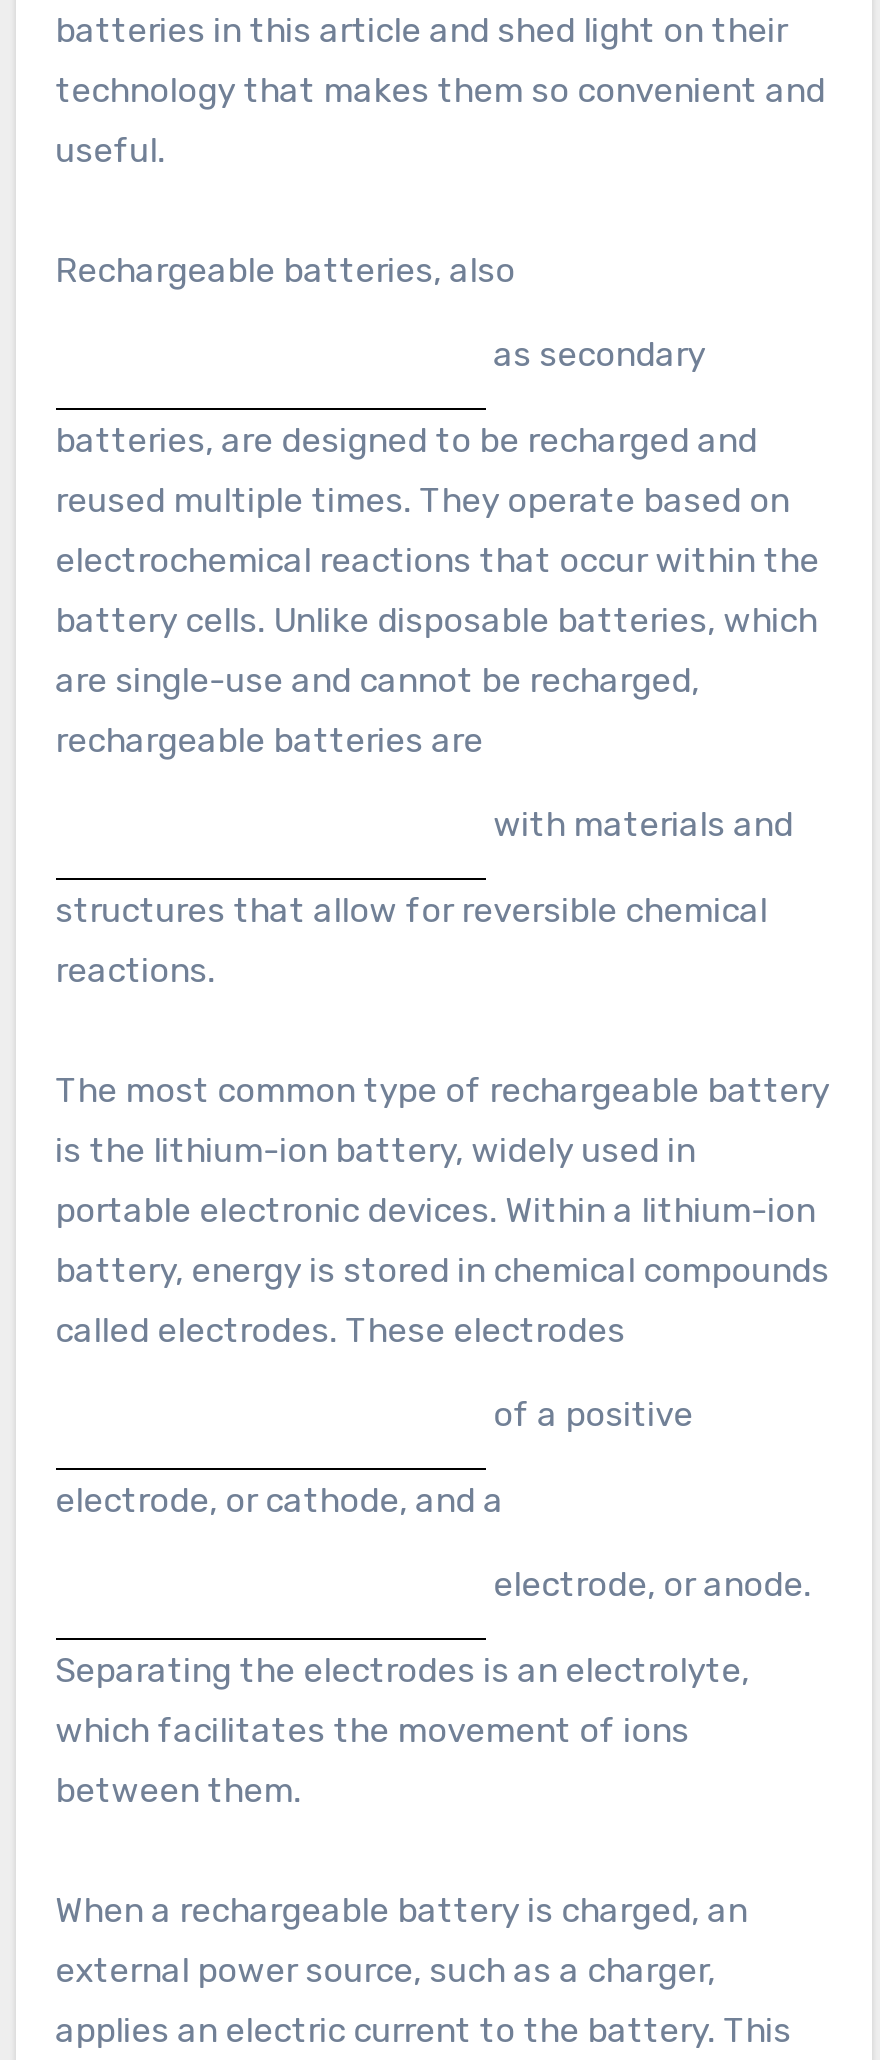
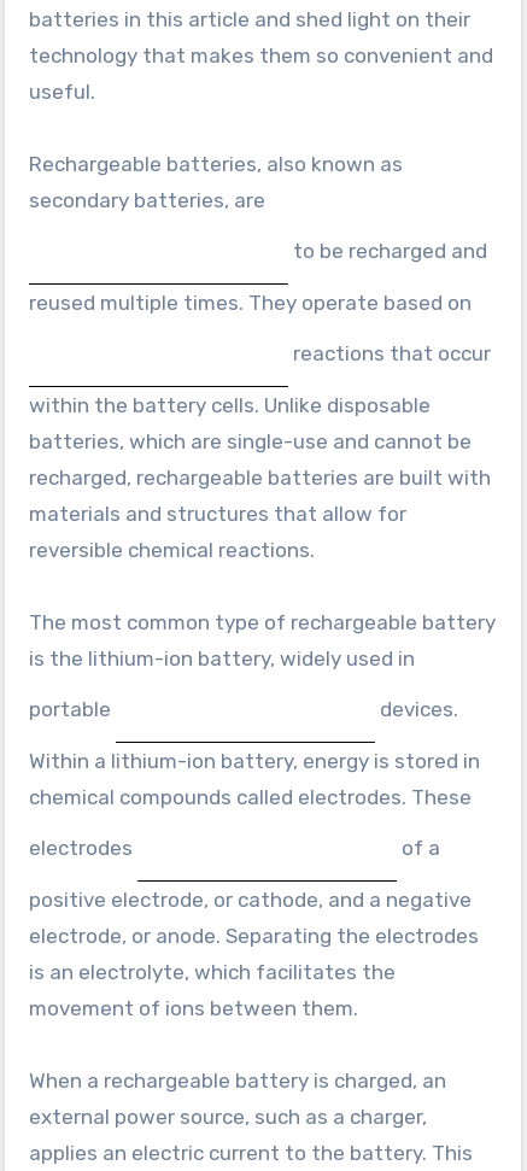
[55,250,515,290] Rechargeable batteries, also -> [28,152,402,176] Rechargeable batteries, also known as
[485,334,705,374] as secondary -> [28,188,265,212] secondary batteries, are
[55,420,757,460] batteries, are designed to be recharged and -> [288,239,487,263] to be recharged and
[55,540,819,990] electrochemical reactions that occur within the | battery cells. Unlike disposable batteries, which | are single-use and cannot be recharged, | rechargeable batteries are | with materials and | structures that allow for reversible chemical | reactions. -> [28,341,490,562] reactions that occur | within the battery cells. Unlike disposable | batteries, which are single-use and cannot be | recharged, rechargeable batteries are built with | materials and structures that allow for | reversible chemical reactions.
[55,1190,829,1810] portable electronic devices. Within a lithium-ion | battery, energy is stored in chemical compounds | called electrodes. These electrodes | of a positive | electrode, or cathode, and a | electrode, or anode. | Separating the electrodes is an electrolyte, | which facilitates the movement of ions | between them. -> [28,697,479,1020] portable | devices. | Within a lithium-ion battery, energy is stored in | chemical compounds called electrodes. These | electrodes | of a | positive electrode, or cathode, and a negative | electrode, or anode. Separating the electrodes | is an electrolyte, which facilitates the | movement of ions between them.

